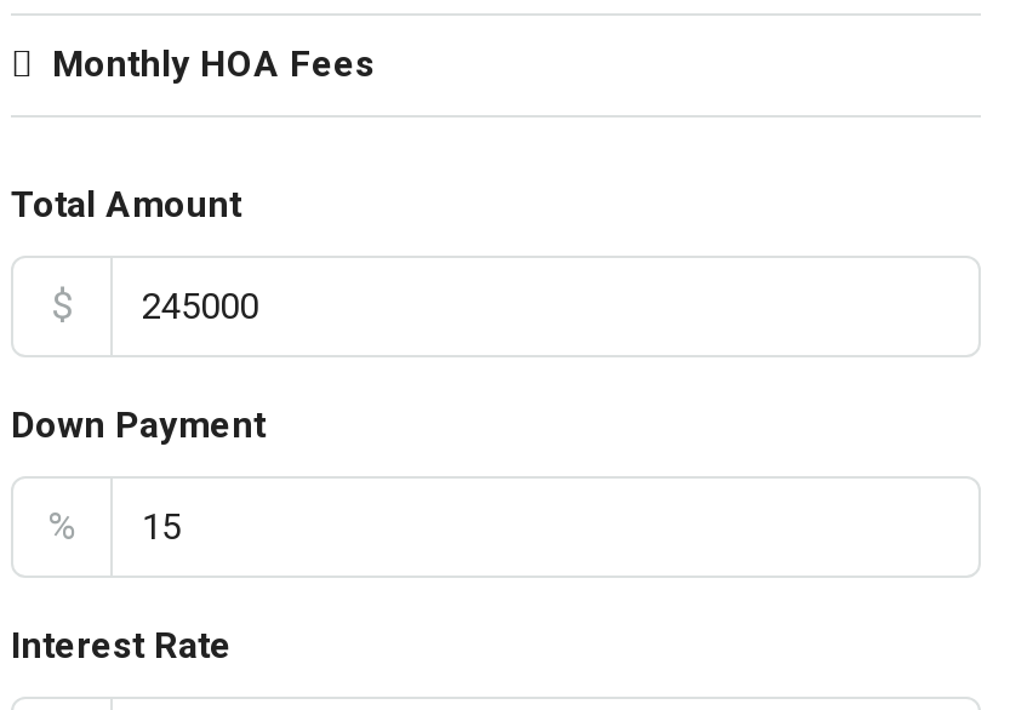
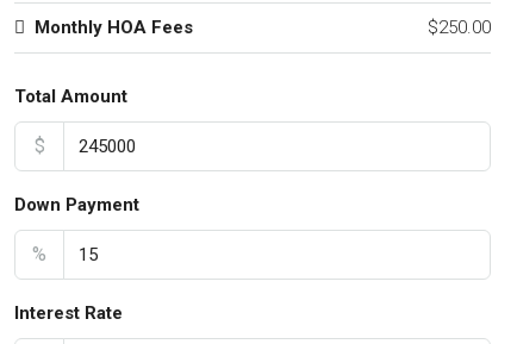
none -> [428,16,491,38] $250.00

